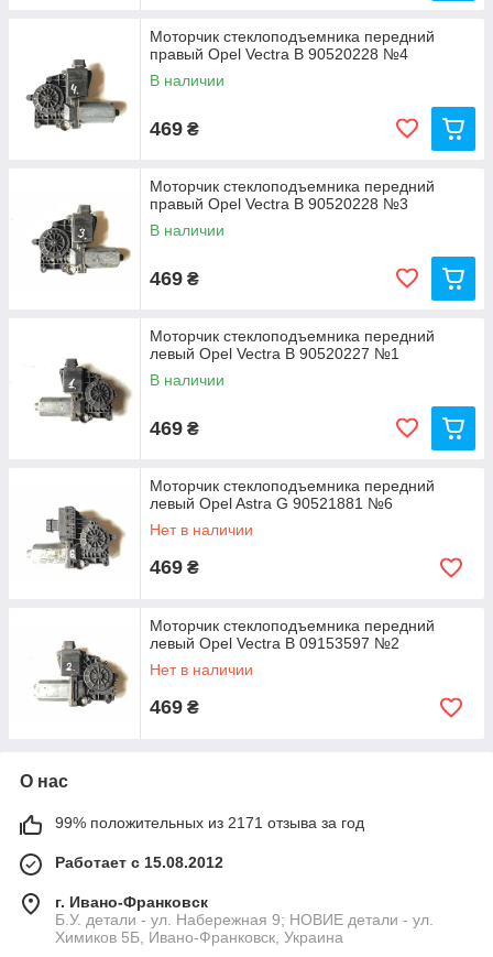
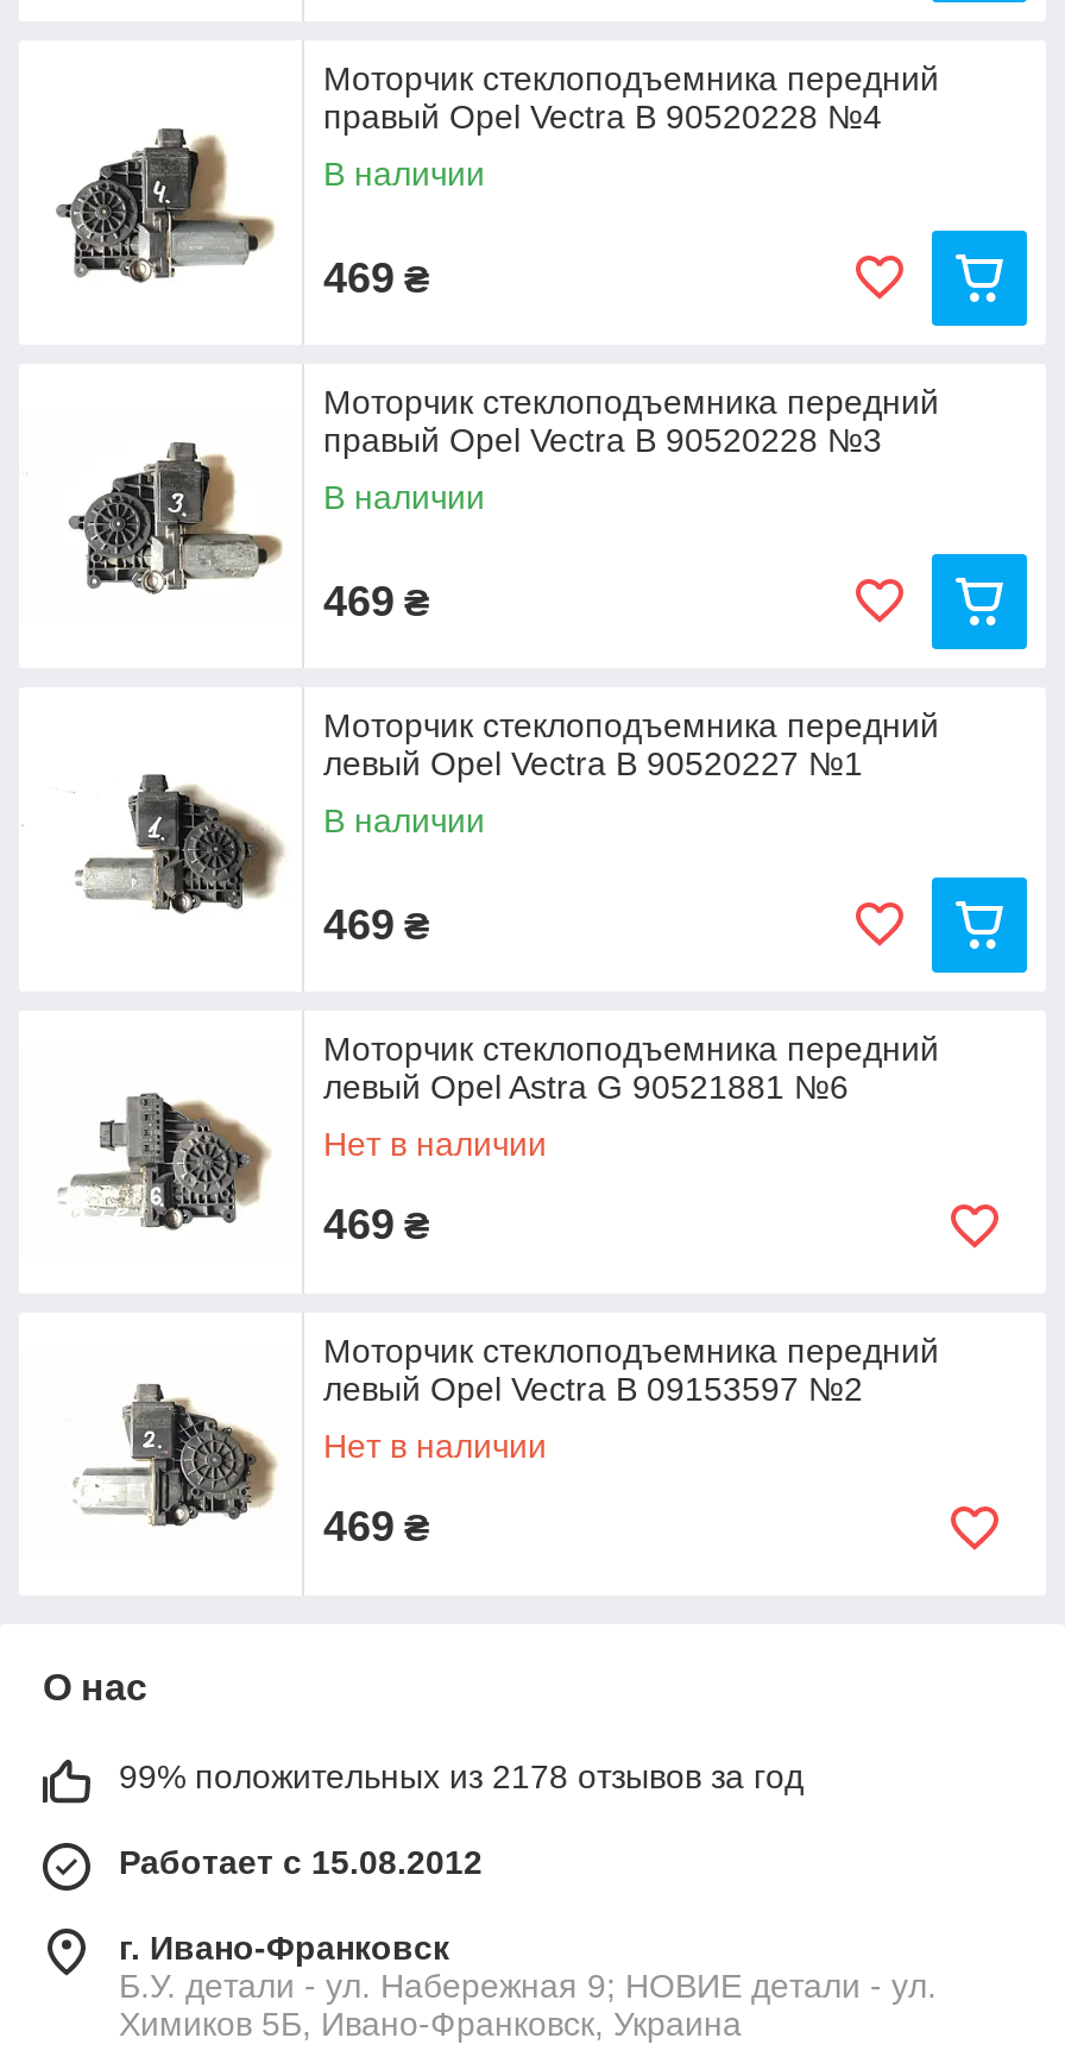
[55,814,364,831] 99% положительных из 2171 отзыва за год -> [119,1757,804,1795] 99% положительных из 2178 отзывов за год

